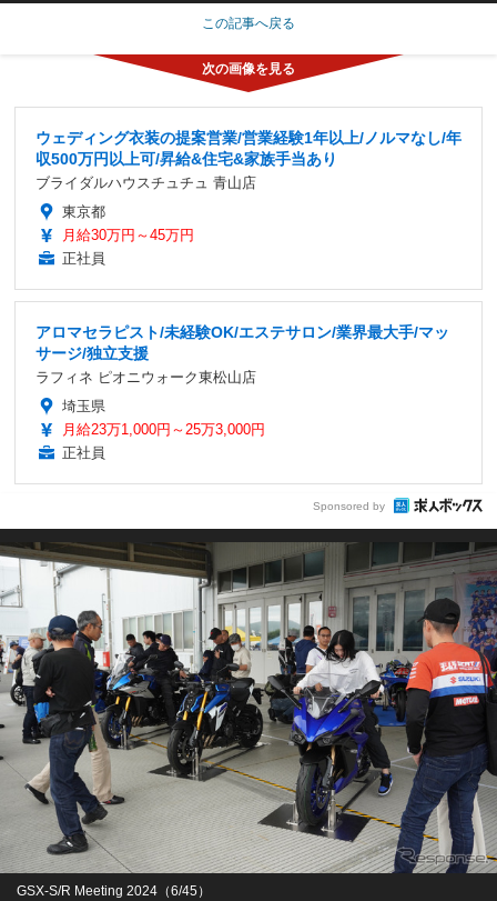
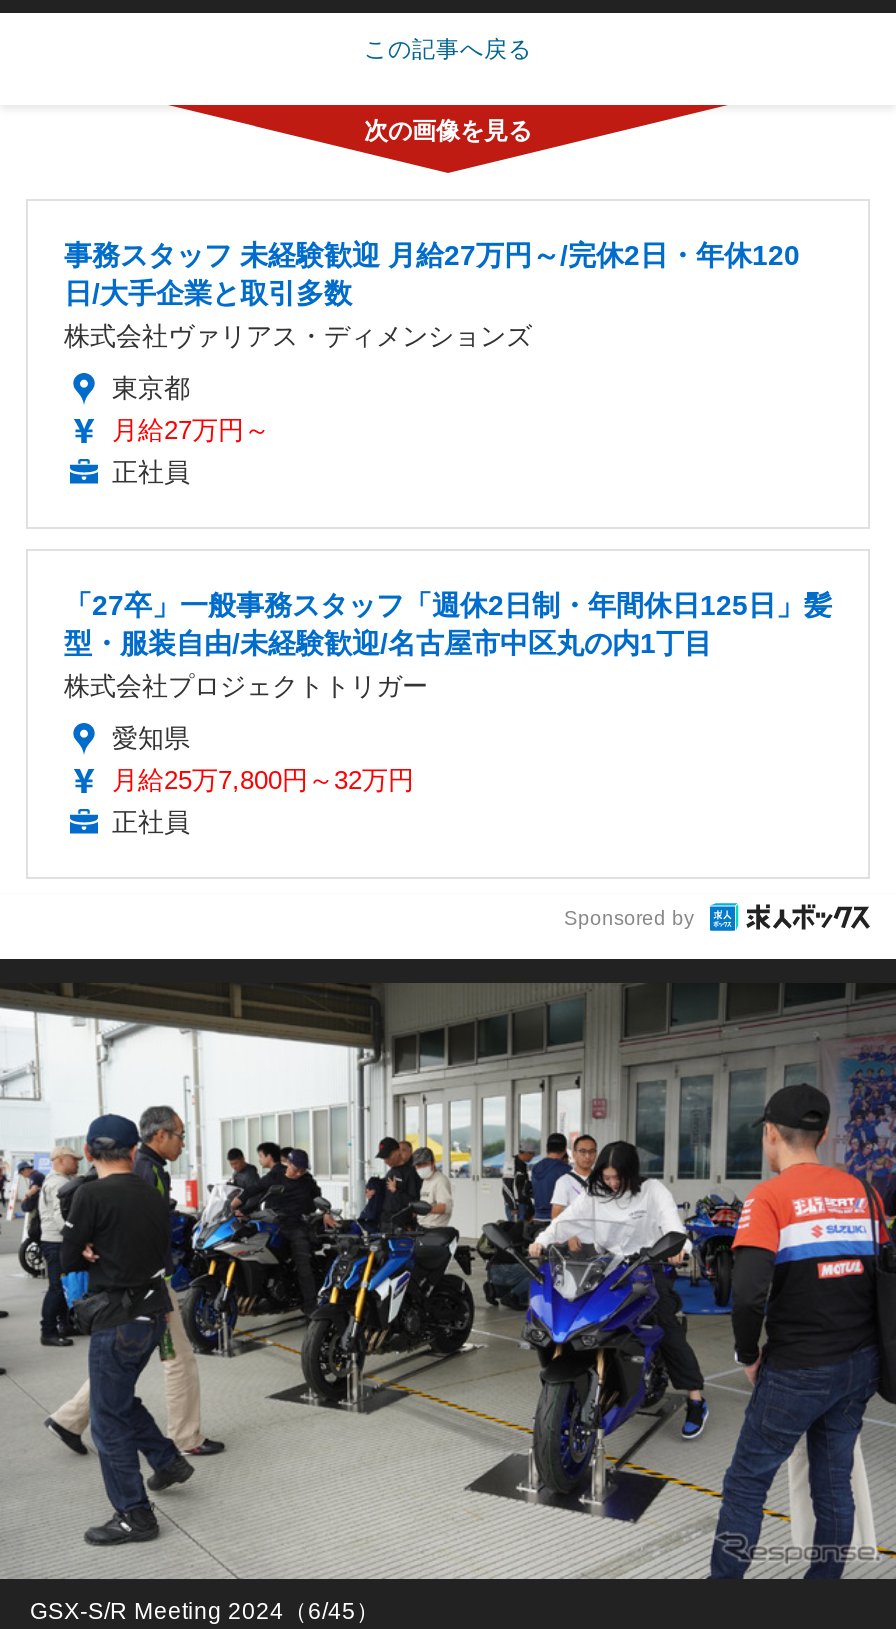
[35,129,461,191] ウェディング衣装の提案営業/営業経験1年以上/ノルマなし/年 | 収500万円以上可/昇給&住宅&家族手当あり | ブライダルハウスチュチュ 青山店 -> [64,239,800,351] 事務スタッフ 未経験歓迎 月給27万円～/完休2日・年休120 | 日/大手企業と取引多数 | 株式会社ヴァリアス・ディメンションズ
[62,227,194,243] 月給30万円～45万円 -> [112,415,270,445] 月給27万円～
[35,323,449,386] アロマセラピスト/未経験OK/エステサロン/業界最大手/マッ | サージ/独立支援 | ラフィネ ピオニウォーク東松山店 -> [64,589,832,701] 「27卒」一般事務スタッフ「週休2日制・年間休日125日」髪 | 型・服装自由/未経験歓迎/名古屋市中区丸の内1丁目 | 株式会社プロジェクトトリガー
[62,398,265,438] 埼玉県 | 月給23万1,000円～25万3,000円 -> [112,723,414,795] 愛知県 | 月給25万7,800円～32万円

